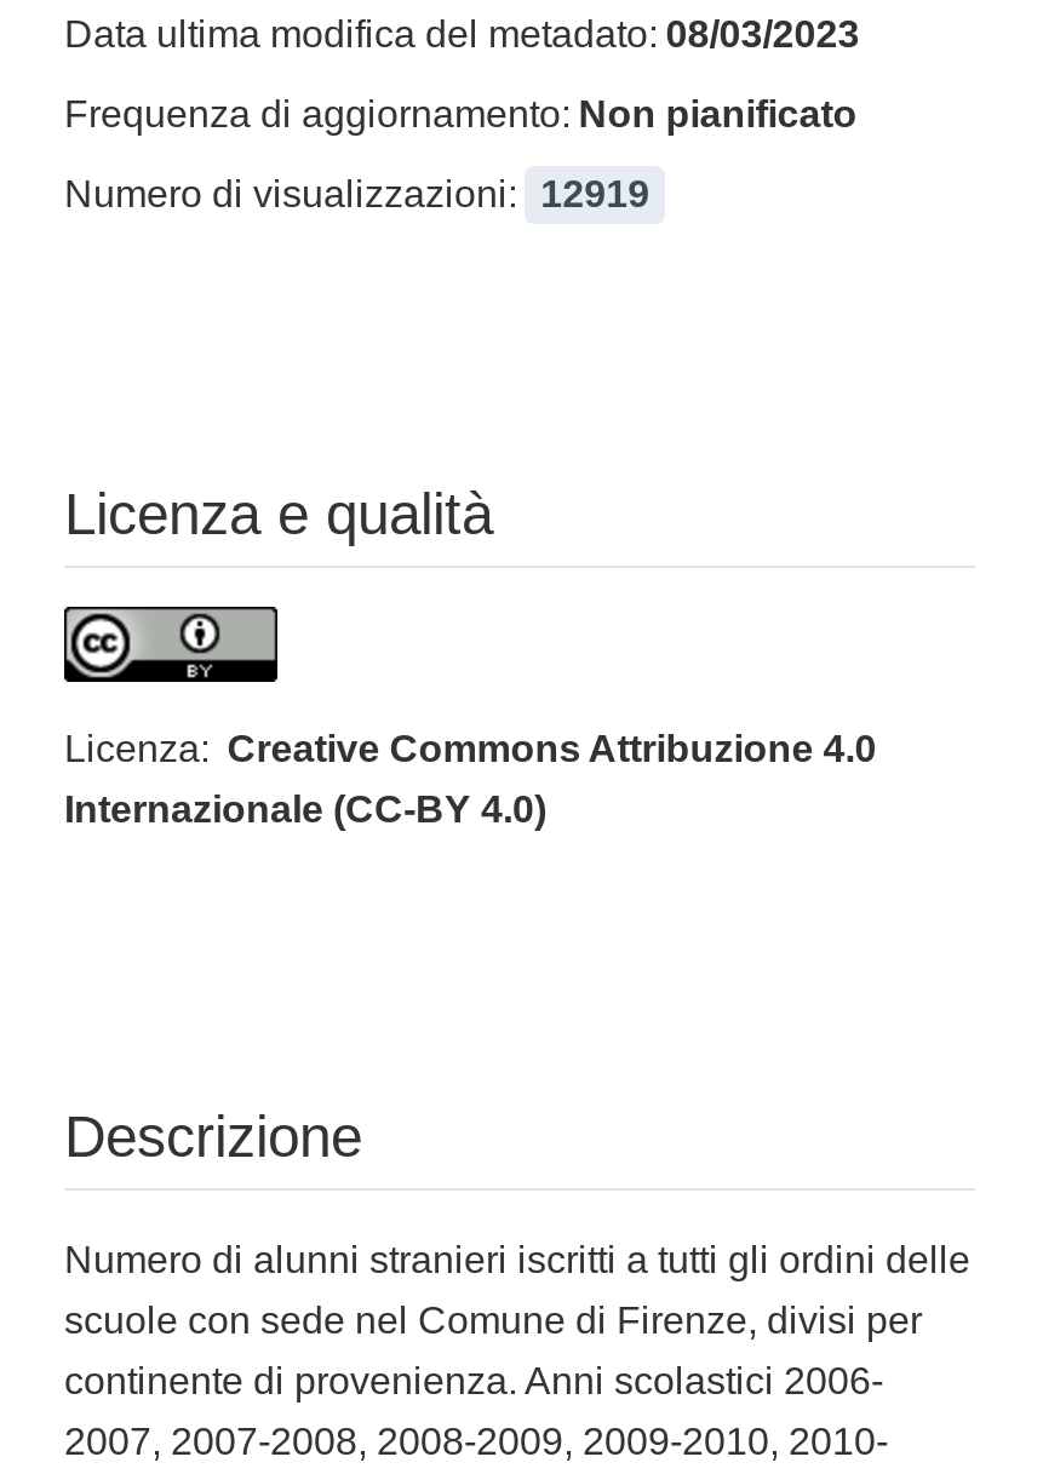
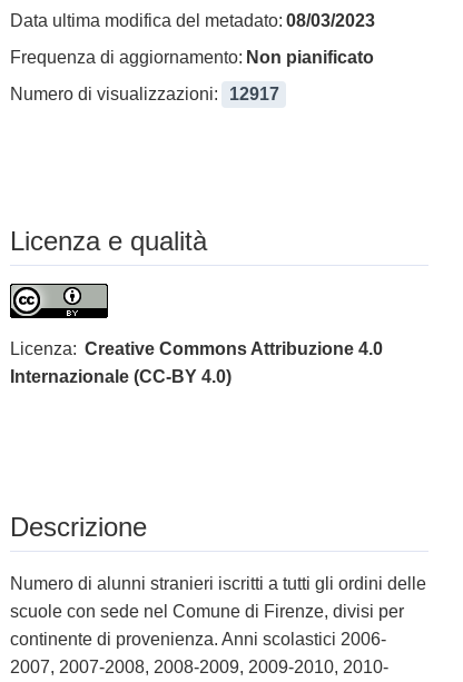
[64,173,650,214] Numero di visualizzazioni: 12919 -> [10,84,279,103] Numero di visualizzazioni: 12917

